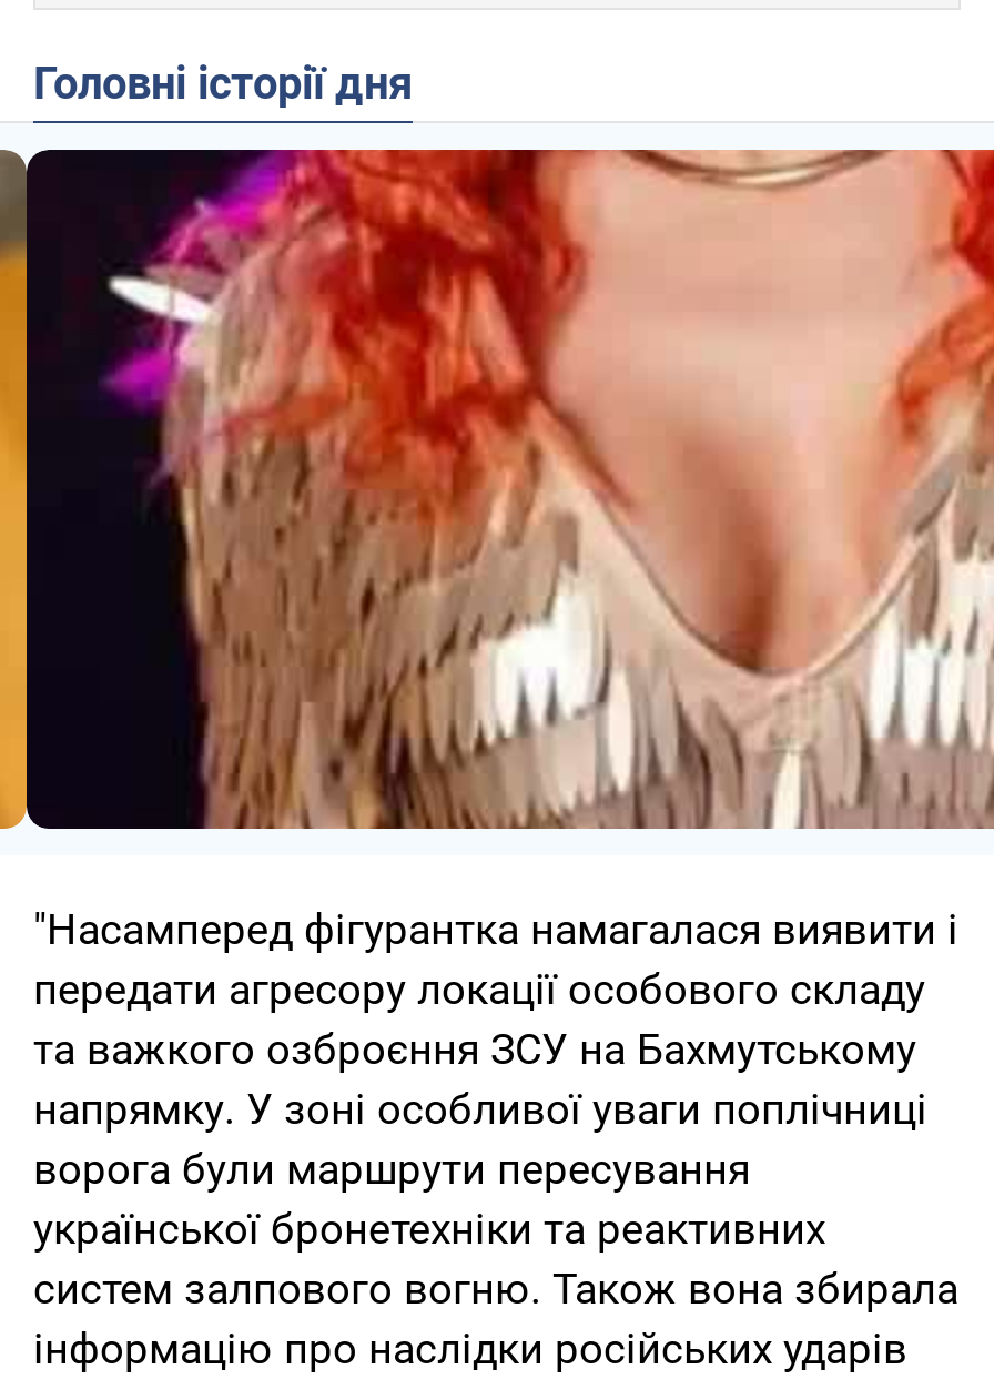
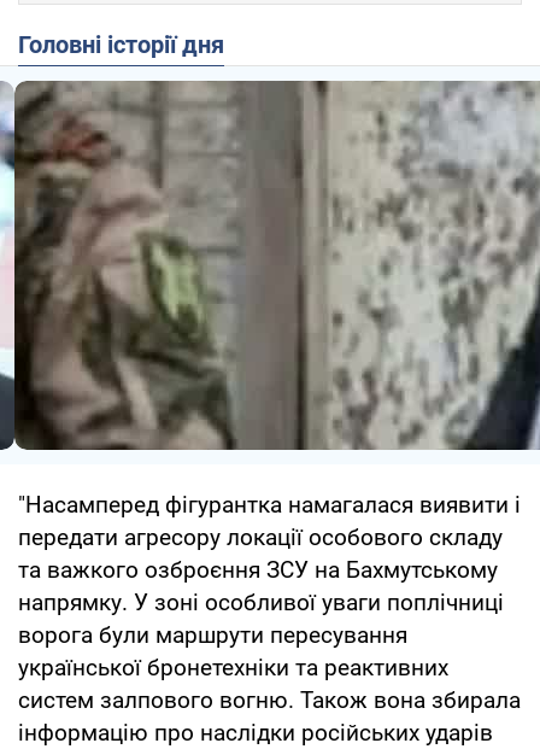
[7,148,987,831] [image] -> [4,80,536,451] [image]

